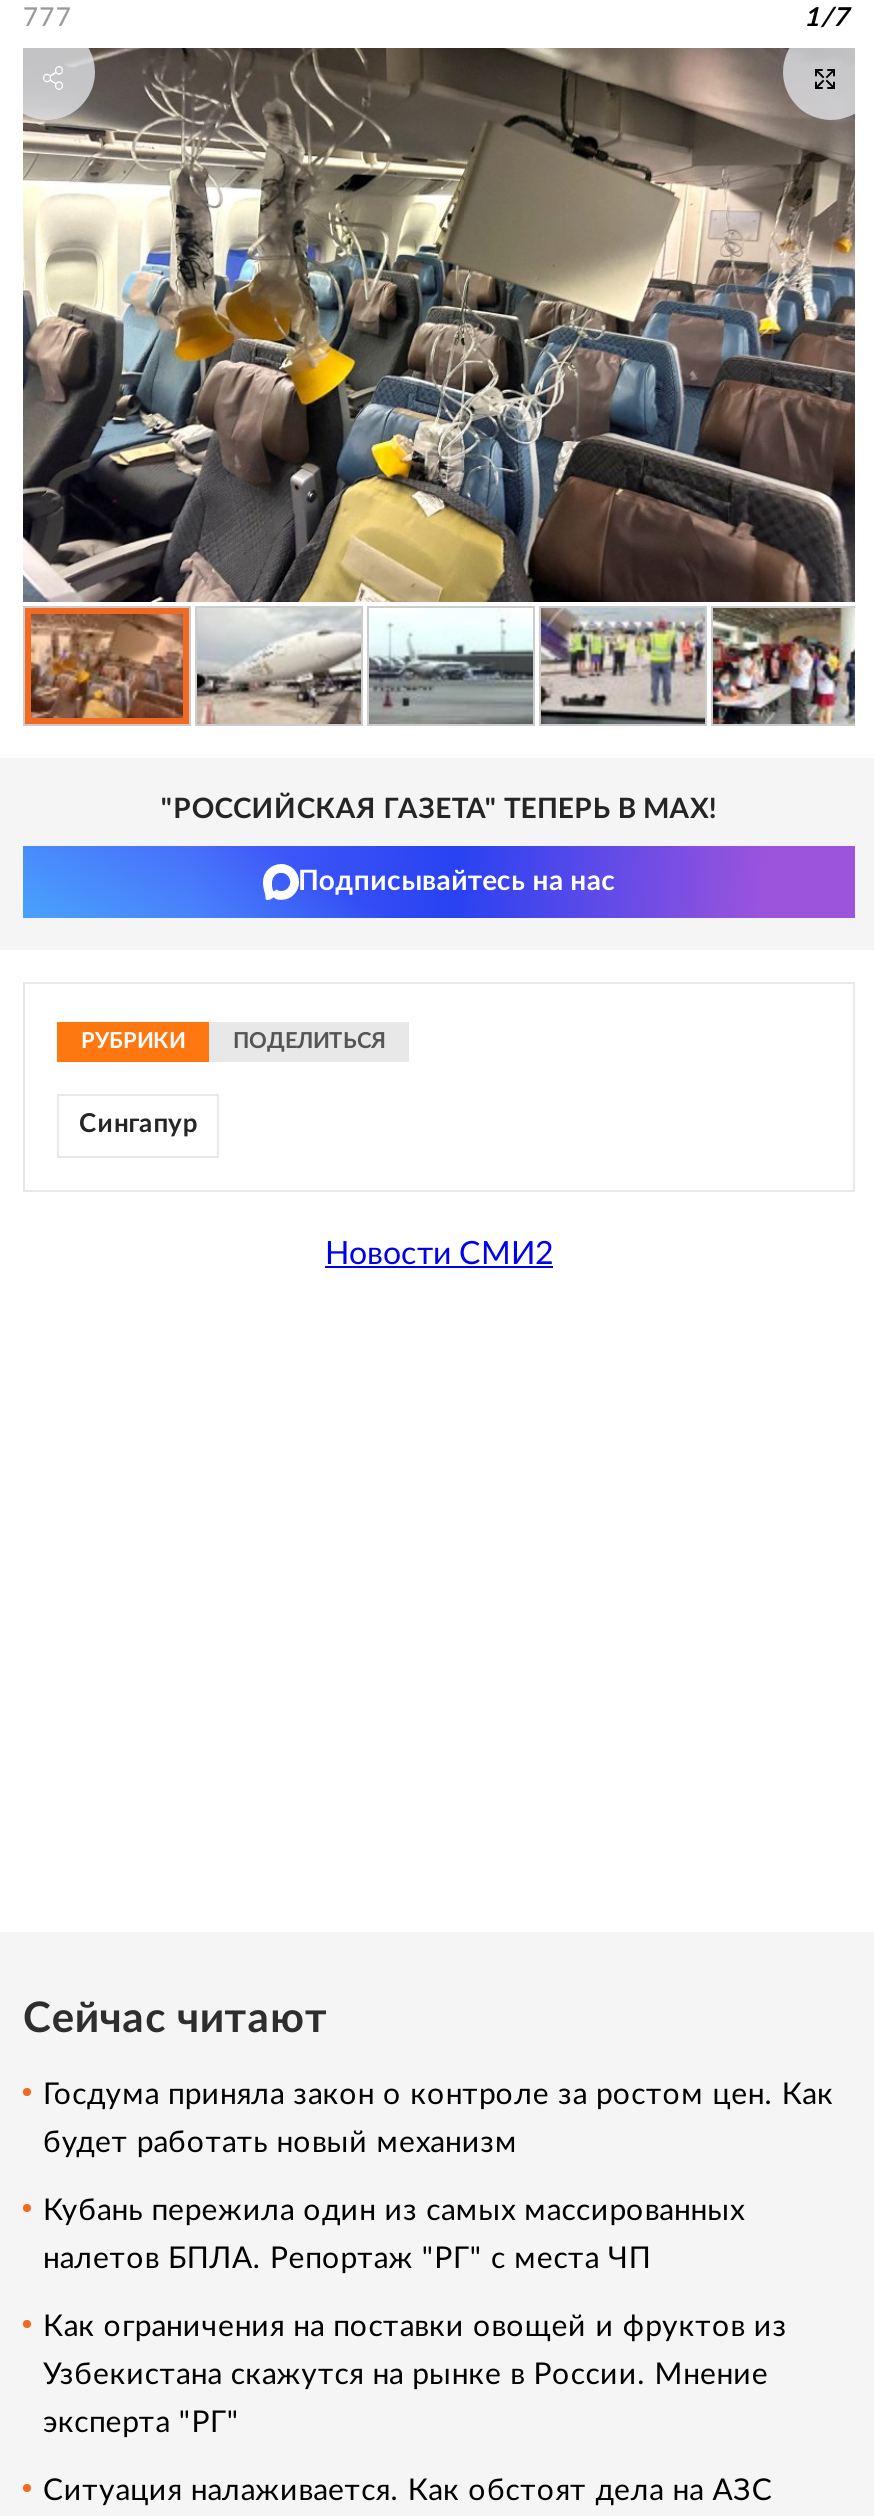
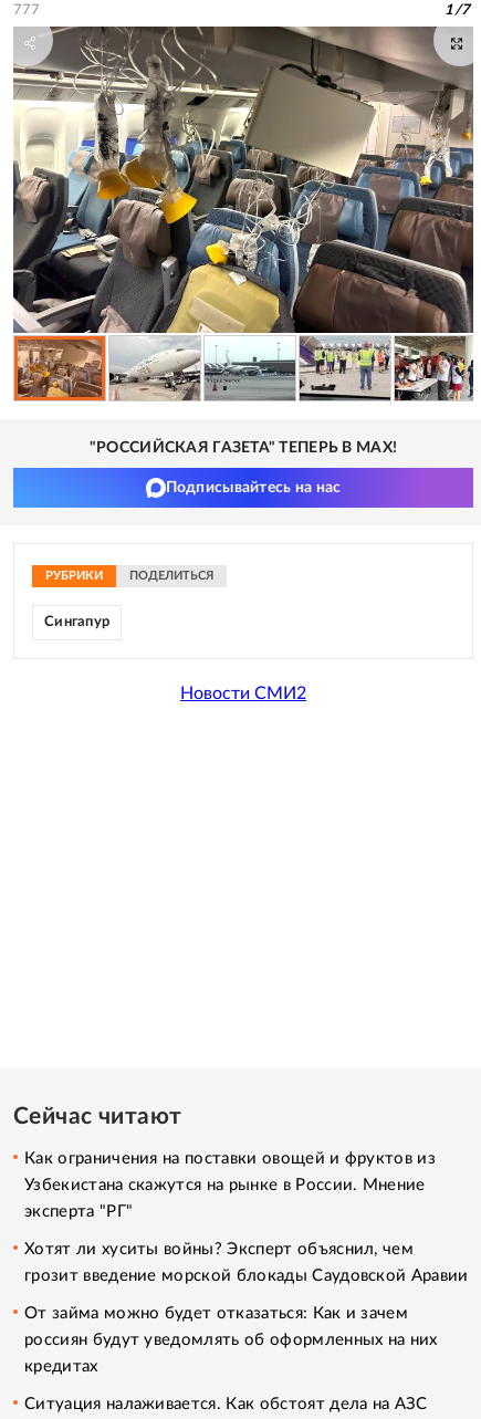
[43,2080,834,2274] Госдума приняла закон о контроле за ростом цен. Как | будет работать новый механизм | Кубань пережила один из самых массированных | налетов БПЛА. Репортаж "РГ" с места ЧП -> none
moved [43,2312,787,2438] -> [24,1150,436,1220]: Как ограничения на поставки овощей и фруктов из | Узбекистана скажутся на рынке в России. Мнение | эксперта "РГ"
none -> [24,1241,469,1375] Хотят ли хуситы войны? Эксперт объяснил, чем | грозит введение морской блокады Саудовской Аравии | От займа можно будет отказаться: Как и зачем | россиян будут уведомлять об оформленных на них | кредитах

